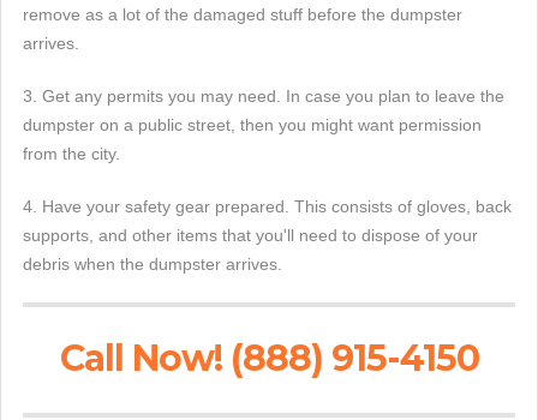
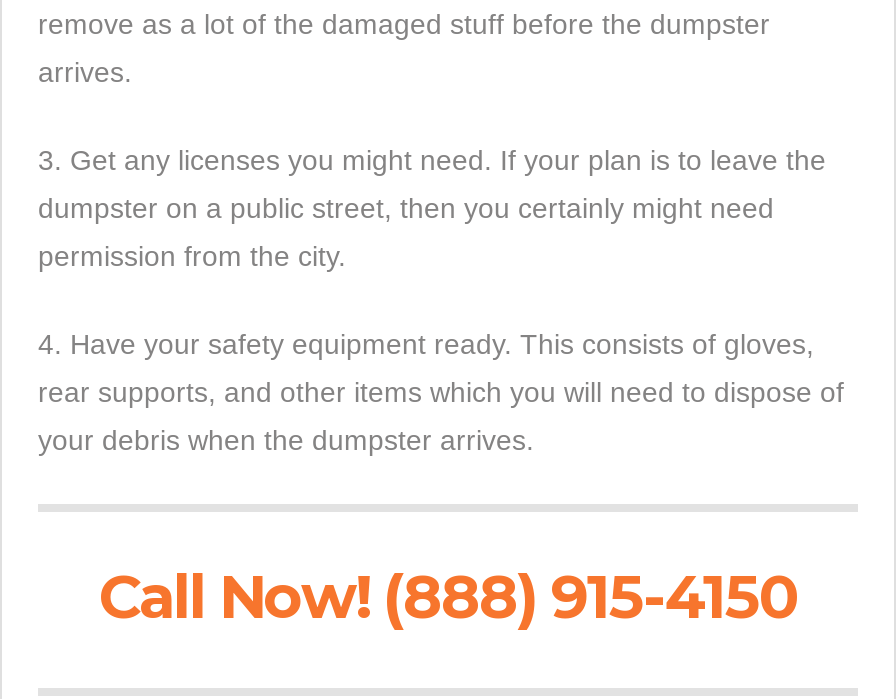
[23,86,504,106] 3. Get any permits you may need. In case you plan to leave the -> [38,144,826,176] 3. Get any licenses you might need. If your plan is to leave the
[23,115,482,134] dumpster on a public street, then you might want permission -> [38,192,774,224] dumpster on a public street, then you certainly might need
[23,144,120,163] from the city. -> [38,240,346,272] permission from the city.
[23,197,512,216] 4. Have your safety gear prepared. This consists of gloves, back -> [38,328,814,360] 4. Have your safety equipment ready. This consists of gloves,
[23,226,478,245] supports, and other items that you'll need to dispose of your -> [38,376,844,408] rear supports, and other items which you will need to dispose of
[23,254,282,274] debris when the dumpster arrives. -> [38,424,534,456] your debris when the dumpster arrives.

